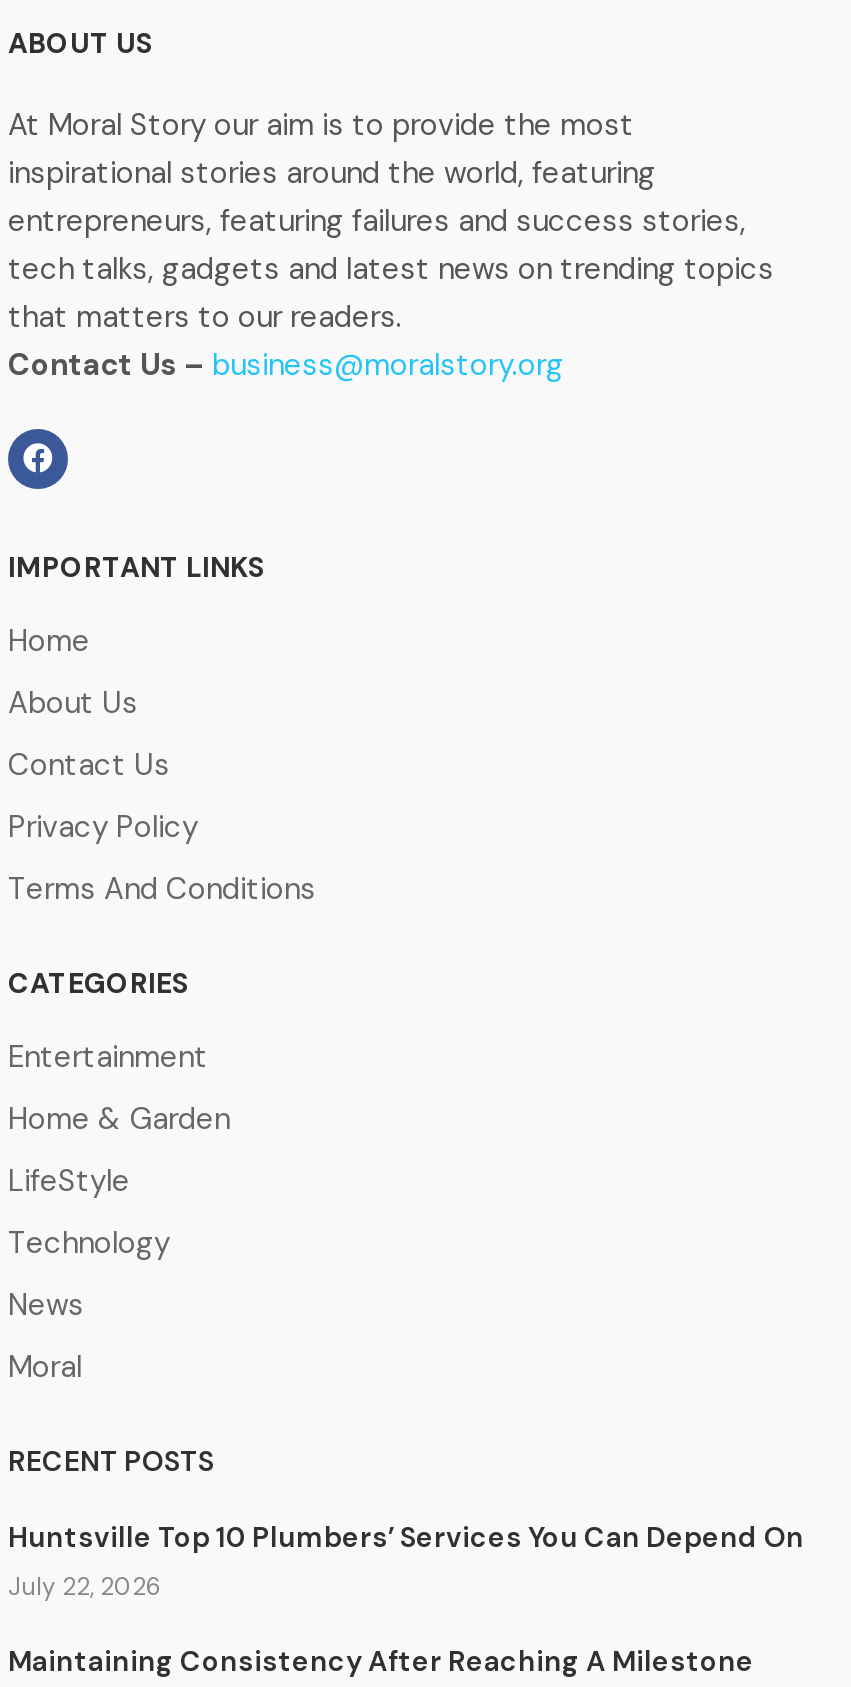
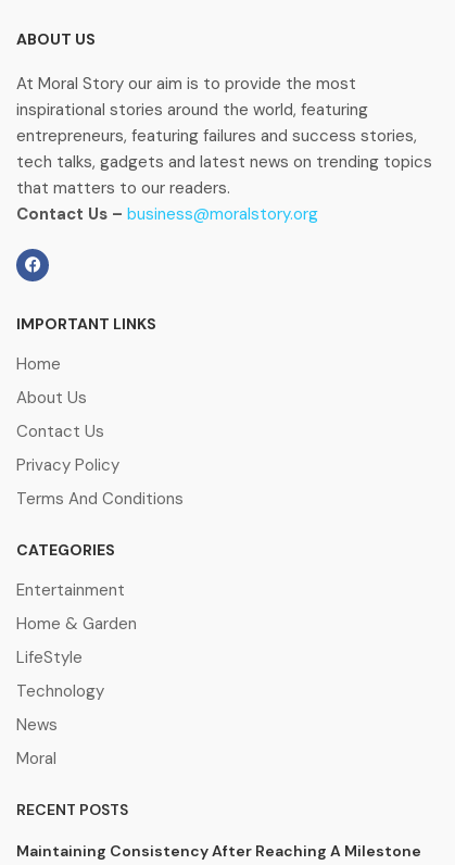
[8,1518,804,1602] Huntsville Top 10 Plumbers’ Services You Can Depend On | July 22, 2026 -> none

